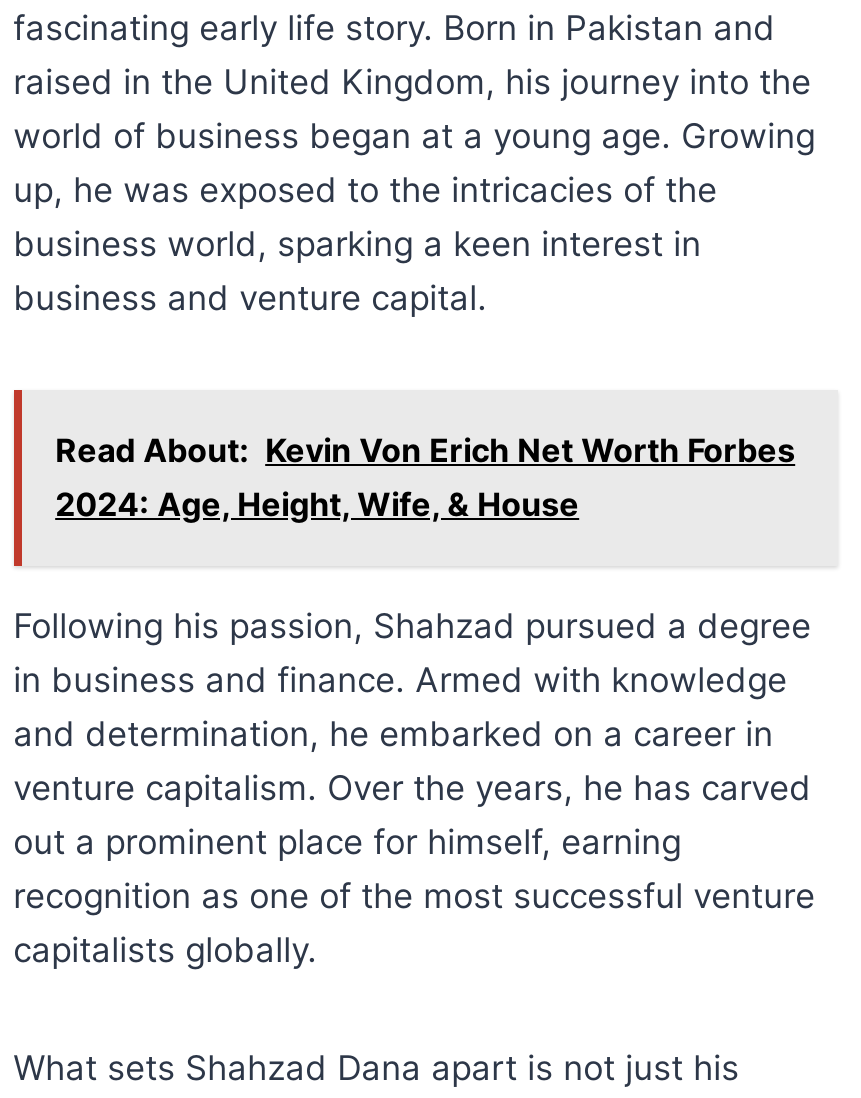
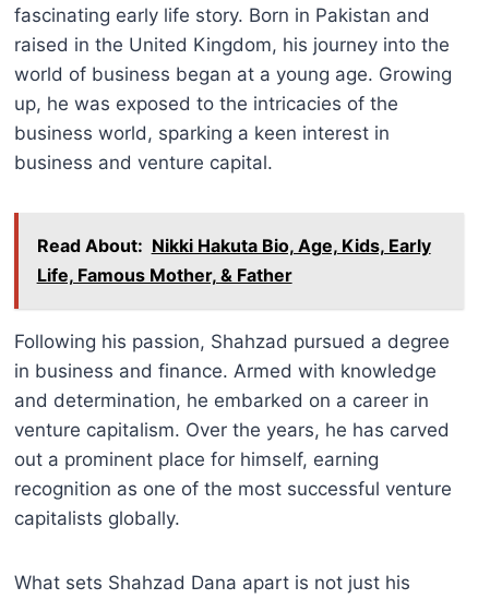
[55,430,795,524] Read About: Kevin Von Erich Net Worth Forbes | 2024: Age, Height, Wife, & House -> [37,235,431,286] Read About: Nikki Hakuta Bio, Age, Kids, Early | Life, Famous Mother, & Father

